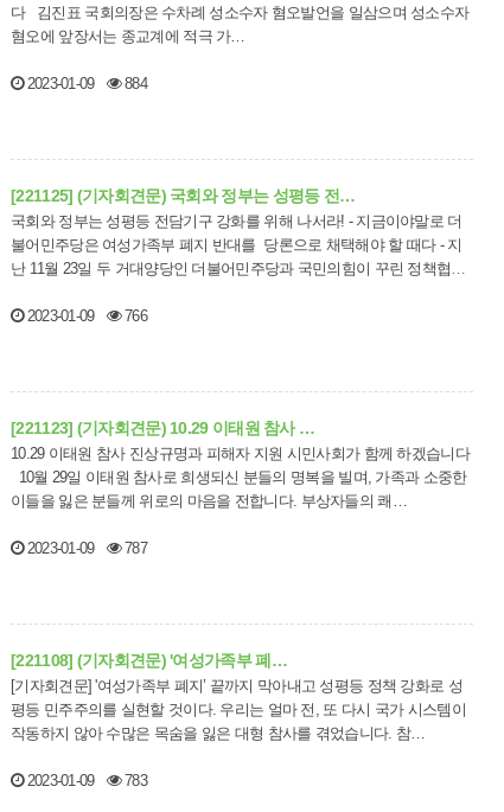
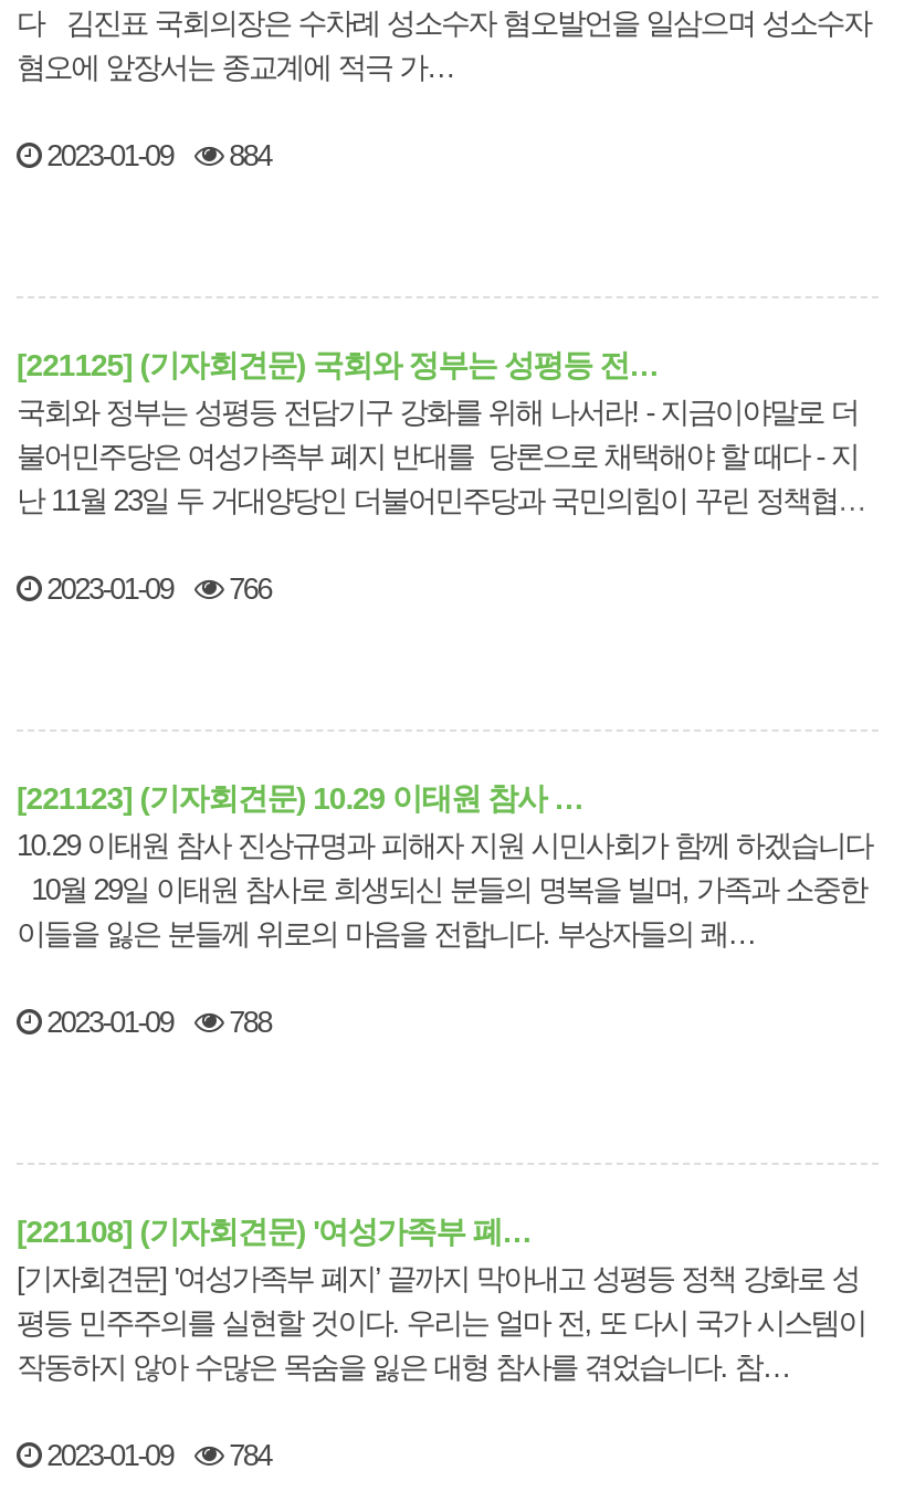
[23,539,147,557] 2023-01-09 787 -> [39,1006,271,1039] 2023-01-09 788
[23,772,147,789] 2023-01-09 783 -> [39,1439,271,1472] 2023-01-09 784

